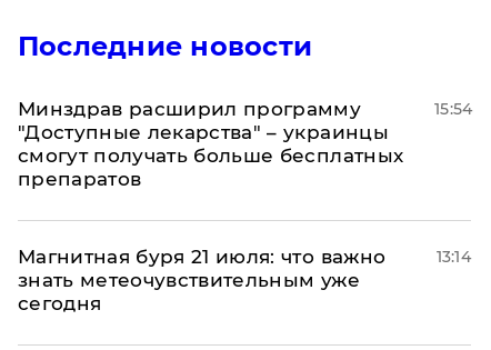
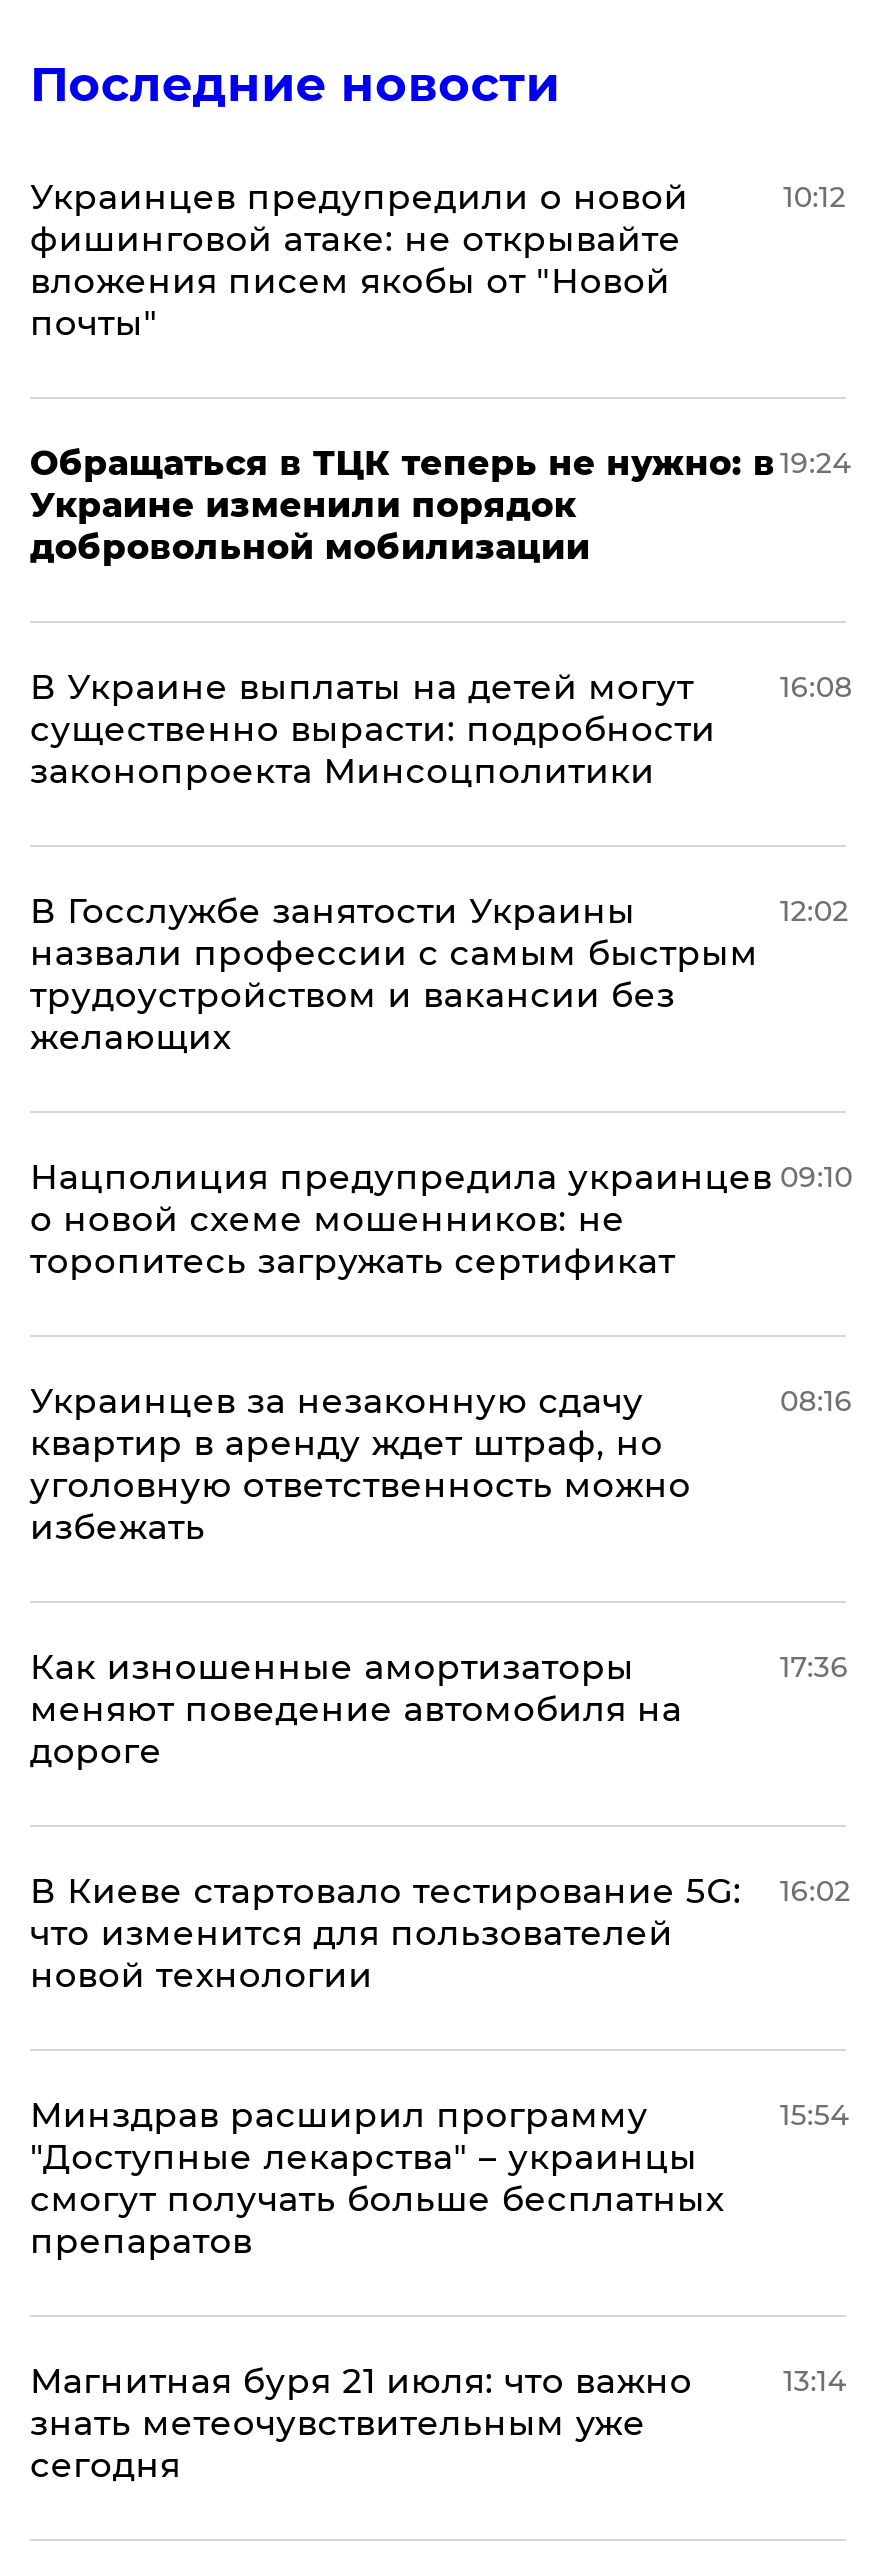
none -> [30,177,688,343] Украинцев предупредили о новой | фишинговой атаке: не открывайте | вложения писем якобы от "Новой | почты"
none -> [30,443,776,567] Обращаться в ТЦК теперь не нужно: в | Украине изменили порядок | добровольной мобилизации
none -> [30,667,716,791] В Украине выплаты на детей могут | существенно вырасти: подробности | законопроекта Минсоцполитики
none -> [30,891,758,1057] В Госслужбе занятости Украины | назвали профессии с самым быстрым | трудоустройством и вакансии без | желающих
none -> [30,1157,772,1281] Нацполиция предупредила украинцев | о новой схеме мошенников: не | торопитесь загружать сертификат
none -> [30,1381,691,1547] Украинцев за незаконную сдачу | квартир в аренду ждет штраф, но | уголовную ответственность можно | избежать
none -> [30,1647,682,1771] Как изношенные амортизаторы | меняют поведение автомобиля на | дороге
none -> [30,1871,742,1995] В Киеве стартовало тестирование 5G: | что изменится для пользователей | новой технологии
none -> [780,445,851,481] 19:24
none -> [780,669,853,705] 16:08
none -> [780,893,849,929] 12:02
none -> [780,1159,853,1195] 09:10
none -> [780,1383,853,1419] 08:16
none -> [780,1649,849,1685] 17:36
none -> [780,1873,851,1909] 16:02
none -> [783,179,846,215] 10:12

